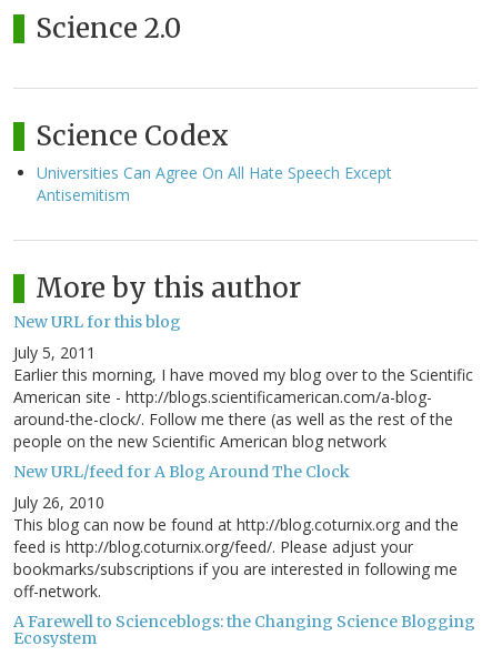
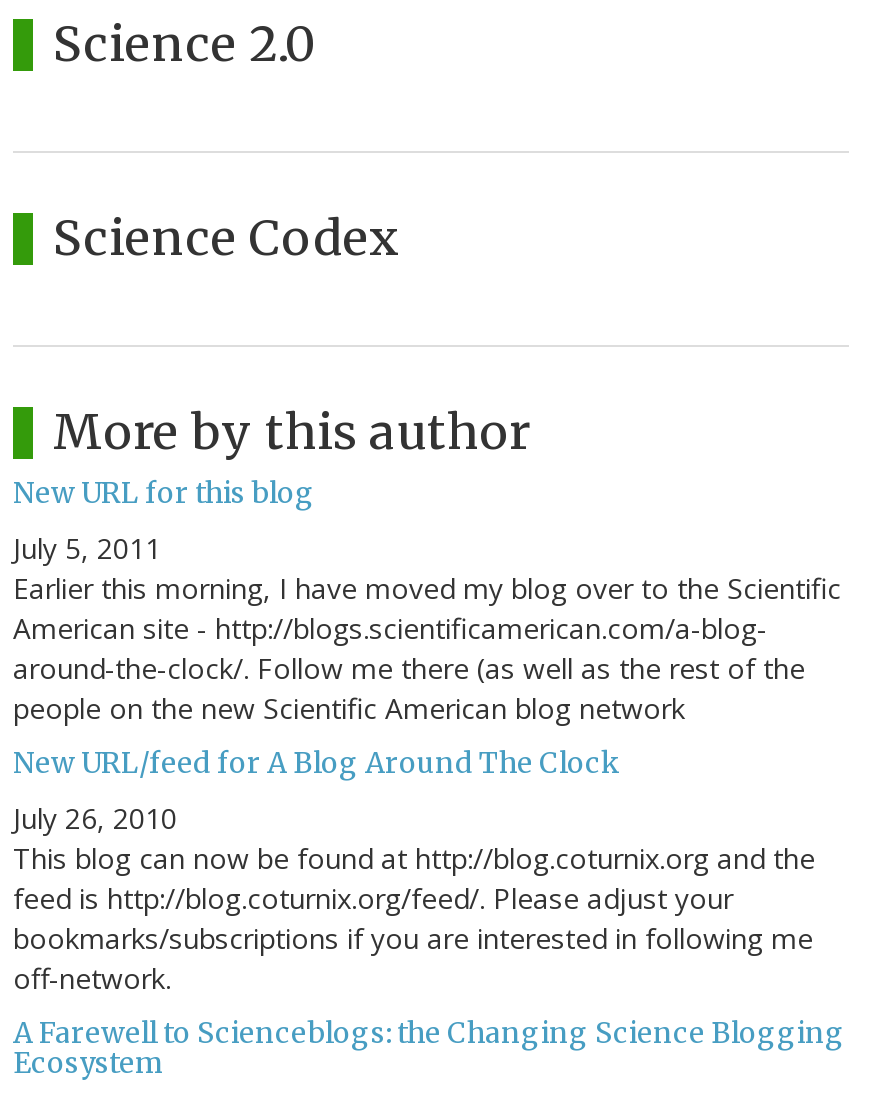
[37,163,392,206] Universities Can Agree On All Hate Speech Except | Antisemitism -> none

